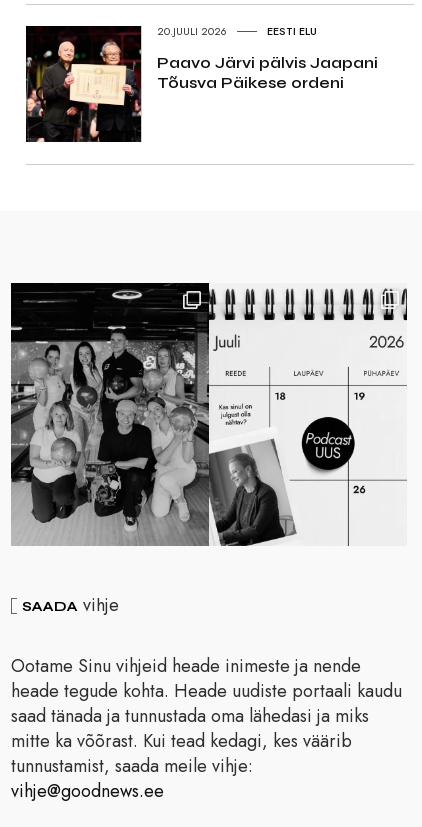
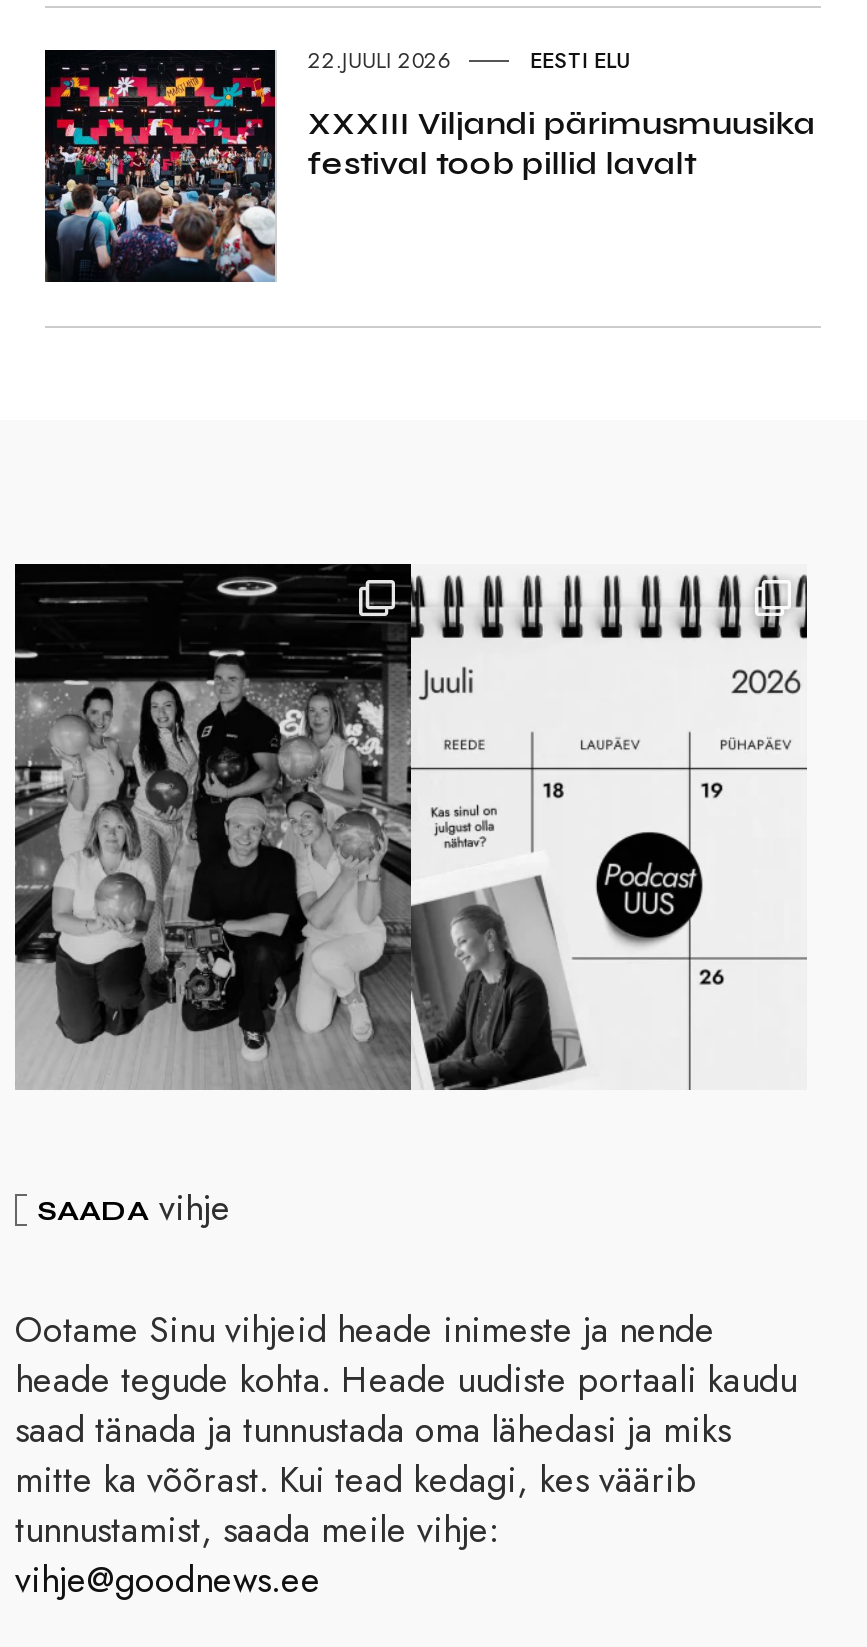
[25,23,227,143] [image] | 20.JUULI 2026 -> [43,45,450,284] [image] | 22.JUULI 2026
[157,53,378,92] Paavo Järvi pälvis Jaapani | Tõusva Päikese ordeni -> [308,104,816,182] XXXIII Viljandi pärimusmuusika | festival toob pillid lavalt

